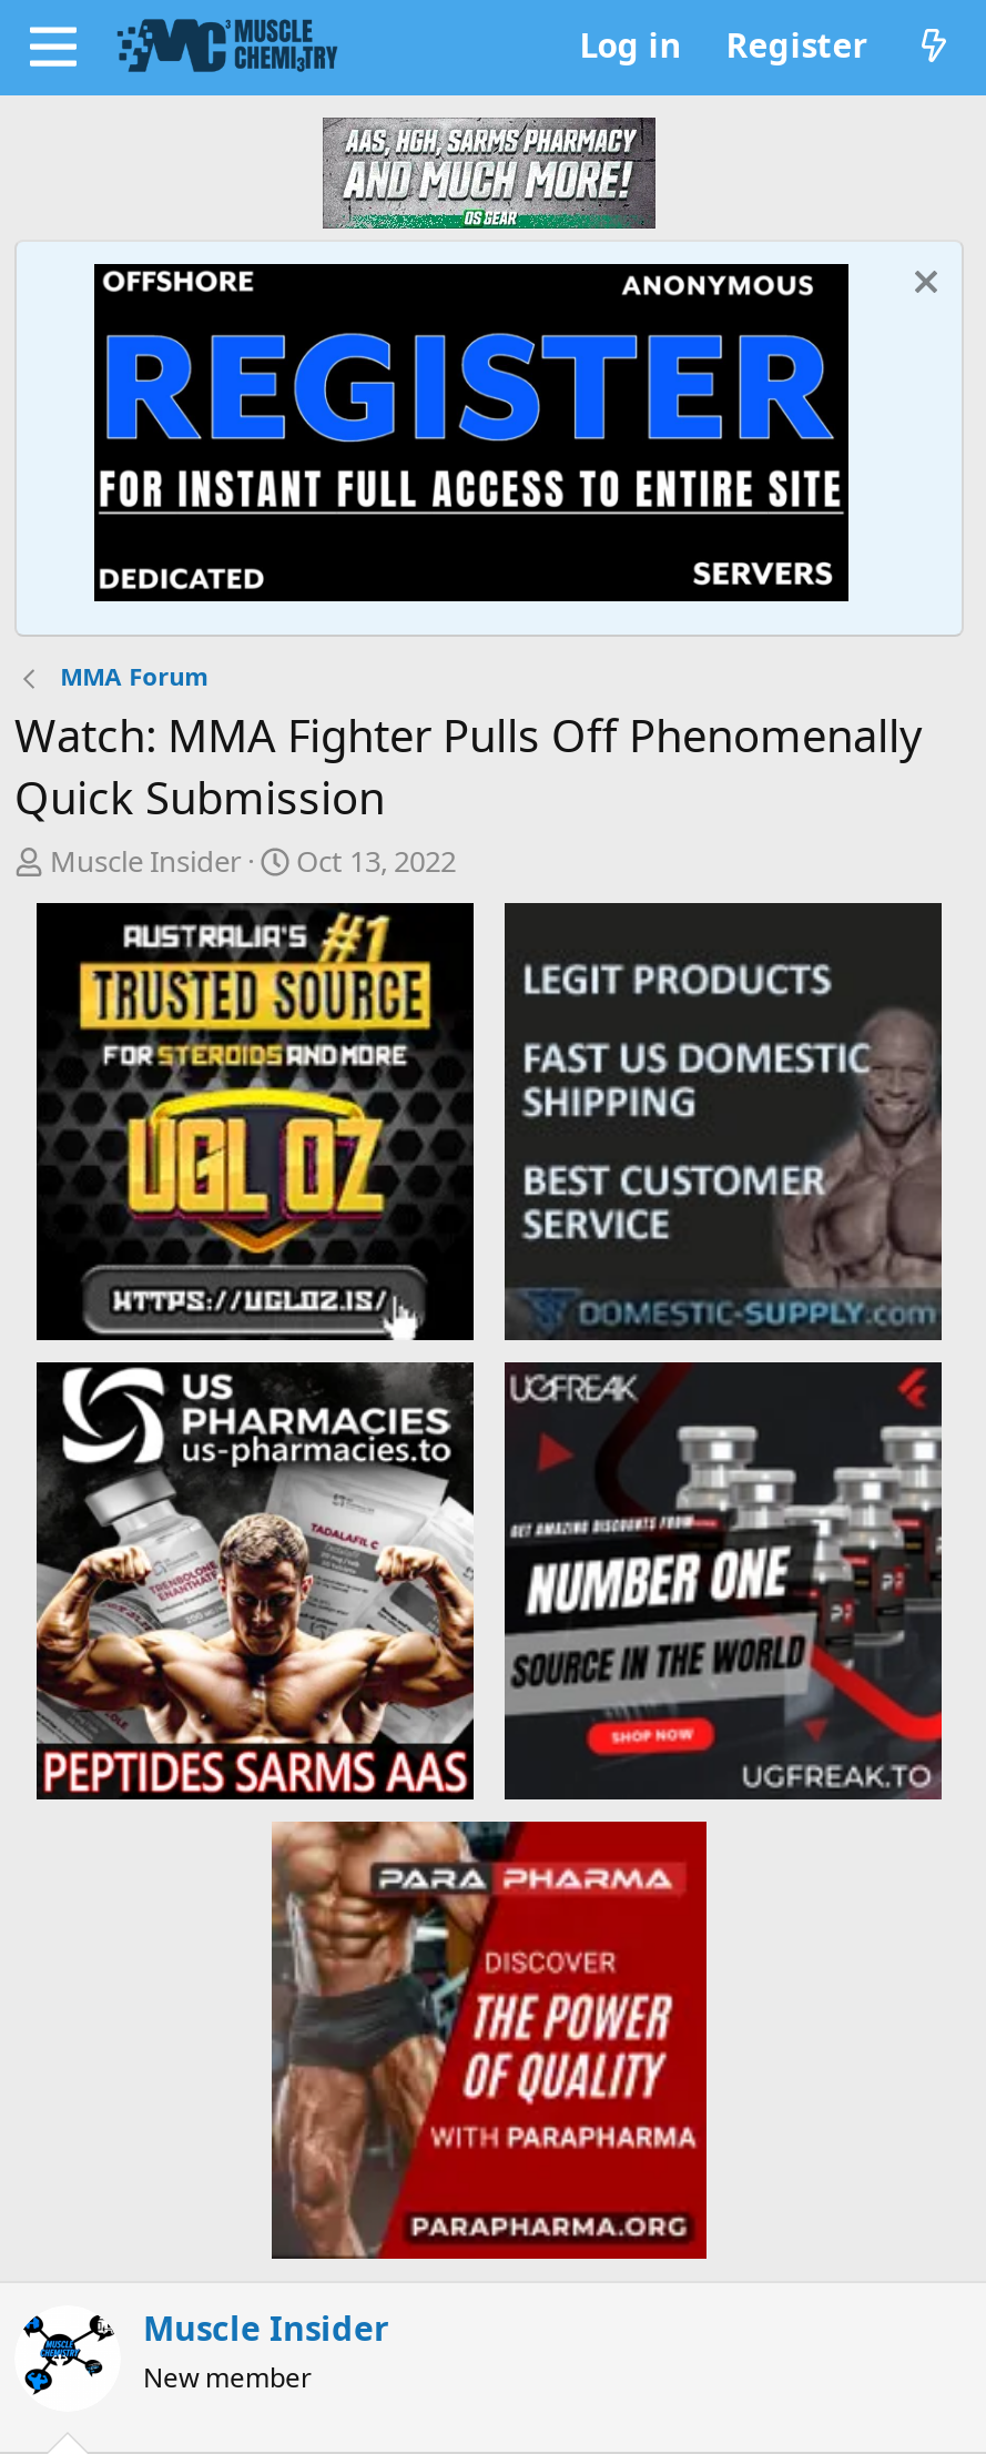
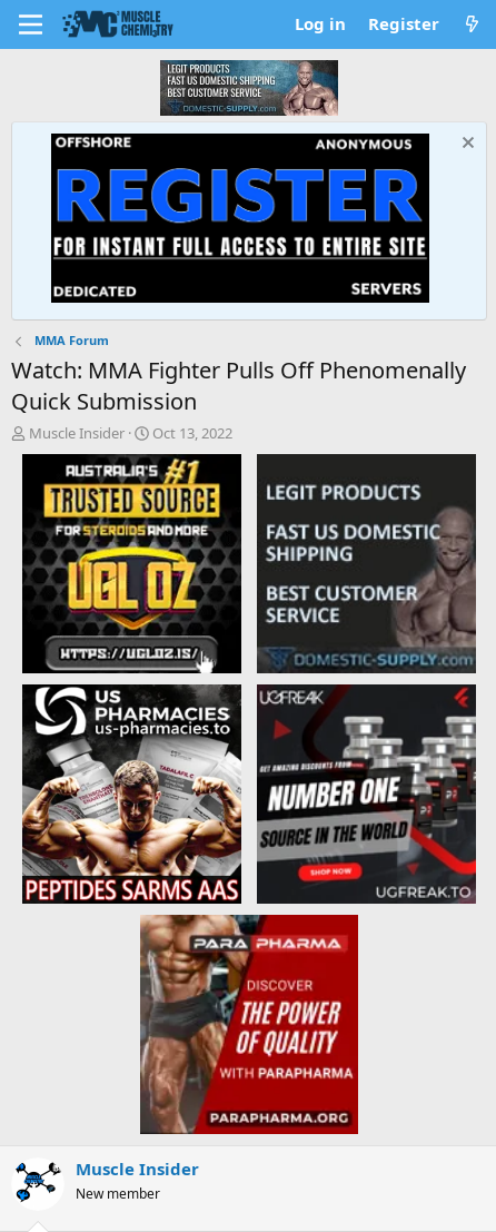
[312,118,667,231] [image] -> [159,59,339,117] [image]

